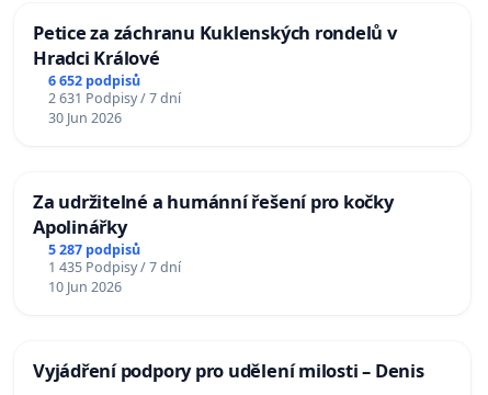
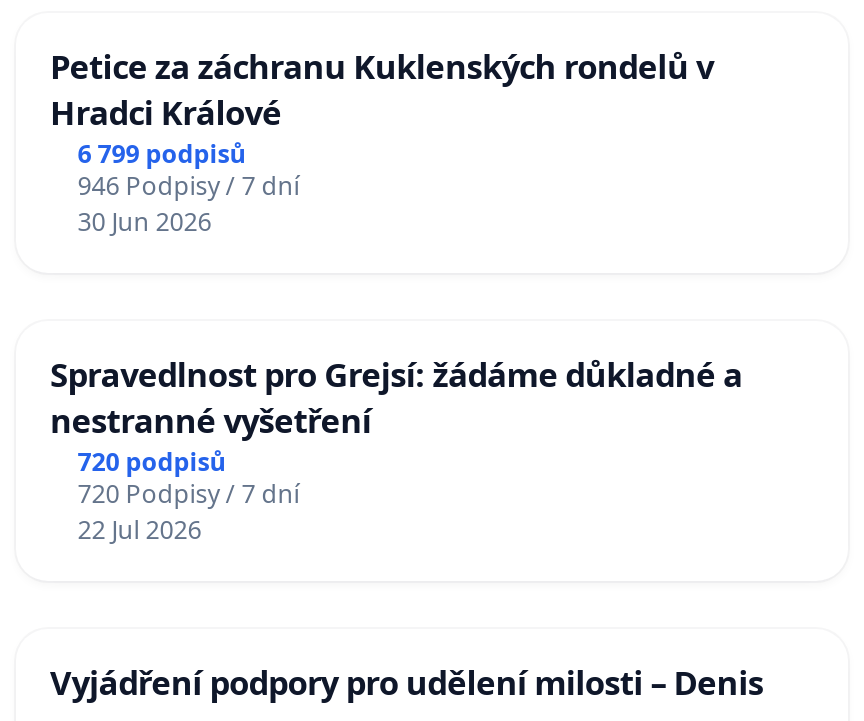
[48,71,140,90] 6 652 podpisů -> [78,137,246,171] 6 799 podpisů
[48,89,181,107] 2 631 Podpisy / 7 dní -> [78,169,300,203] 946 Podpisy / 7 dní
[33,189,393,296] Za udržitelné a humánní řešení pro kočky | Apolinářky | 5 287 podpisů | 1 435 Podpisy / 7 dní | 10 Jun 2026 -> [50,351,743,547] Spravedlnost pro Grejsí: žádáme důkladné a | nestranné vyšetření | 720 podpisů | 720 Podpisy / 7 dní | 22 Jul 2026

